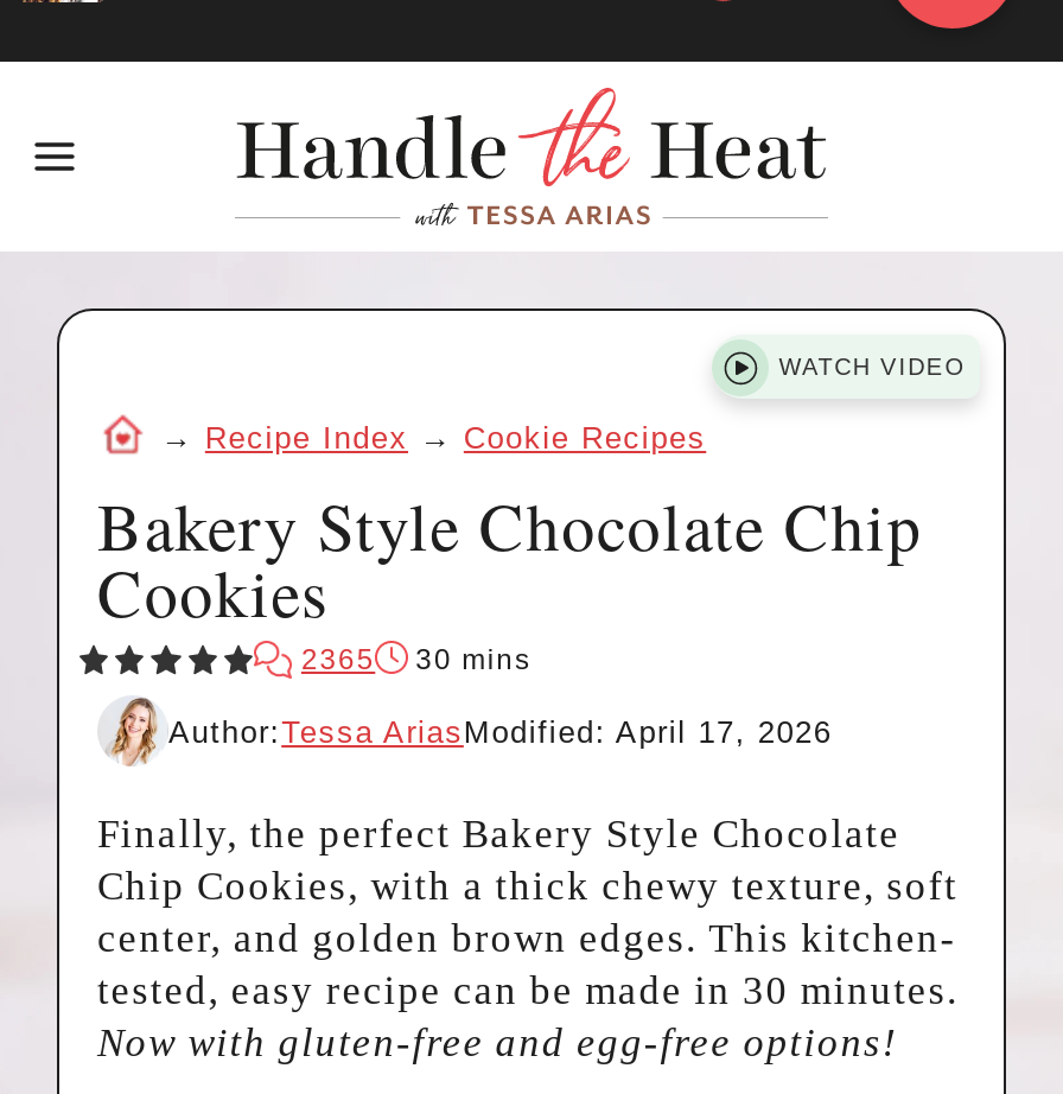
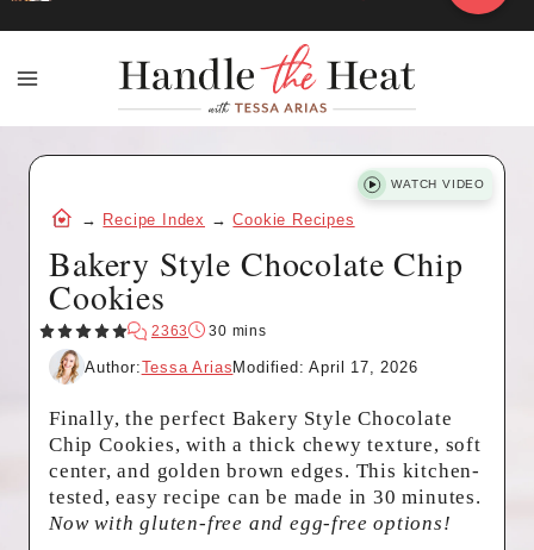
[301,643,375,676] 2365 -> [151,323,188,339] 2363

